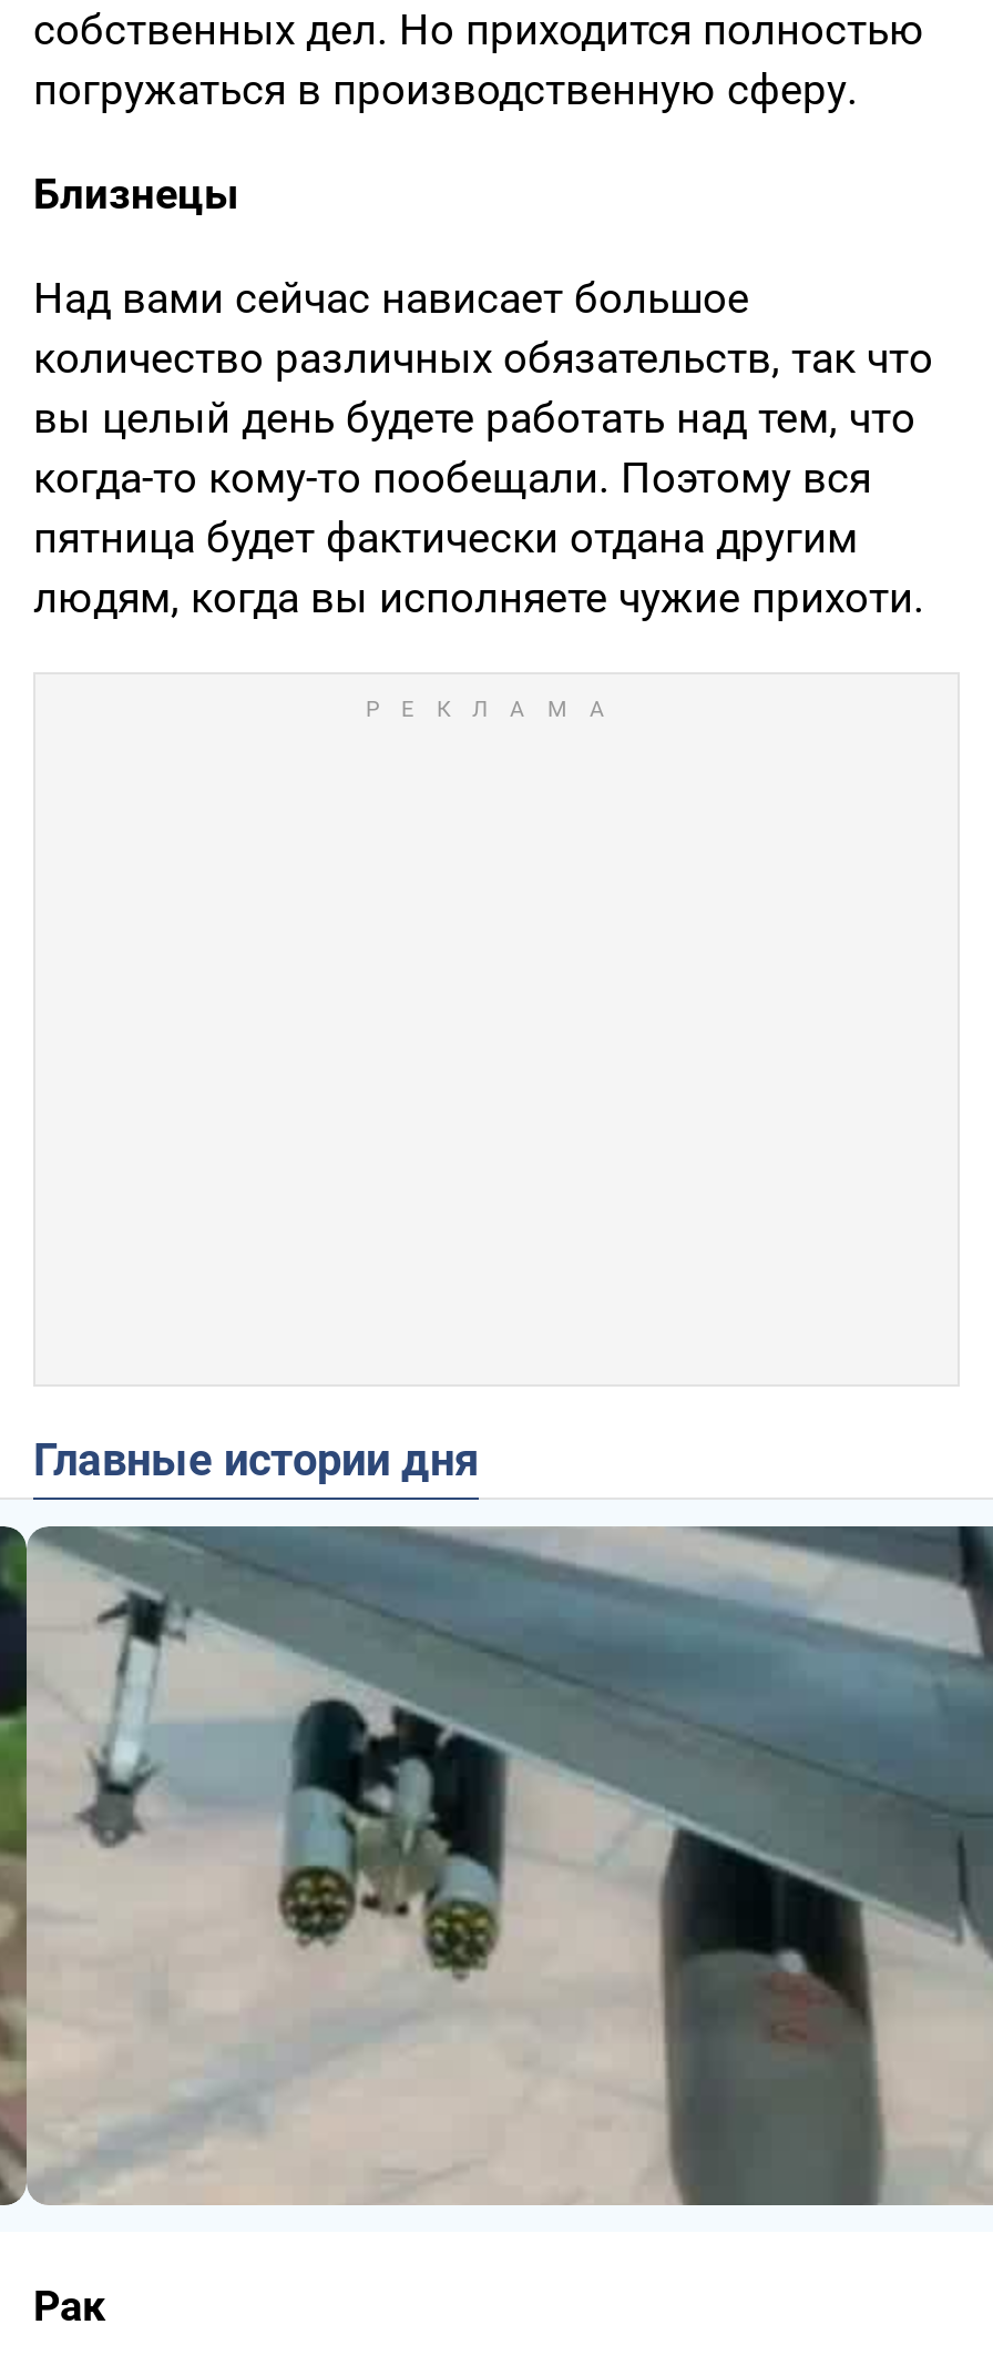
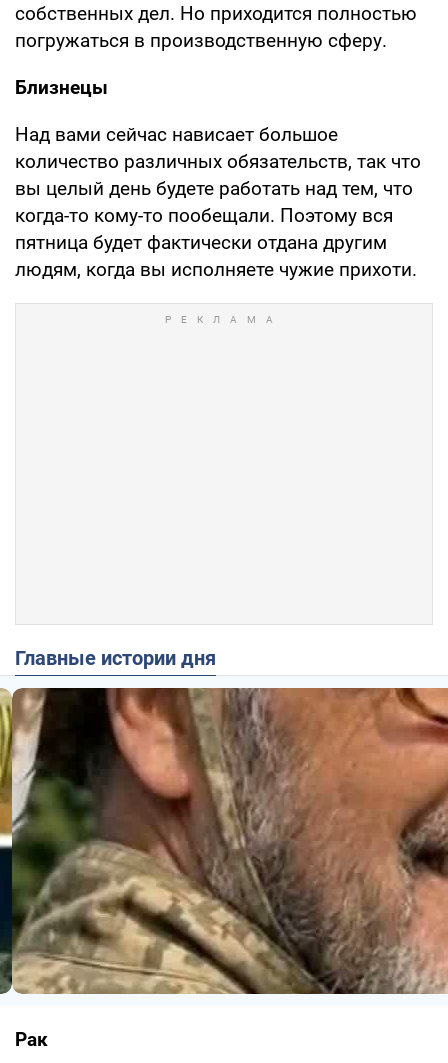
[7,1524,986,2205] [image] -> [3,687,445,994] [image]

